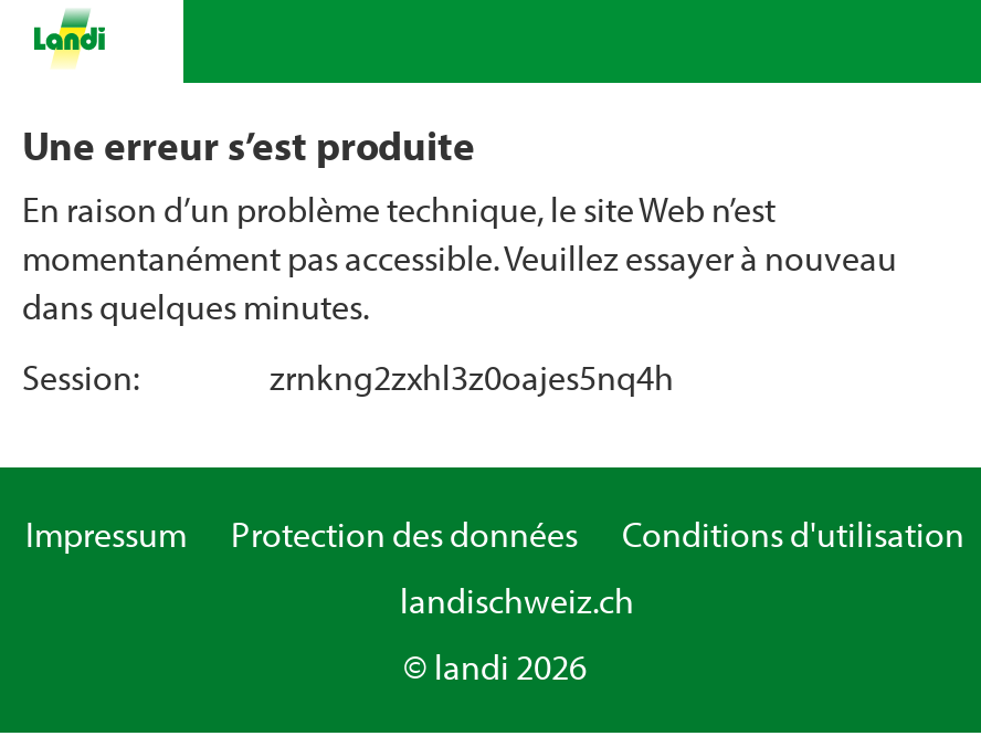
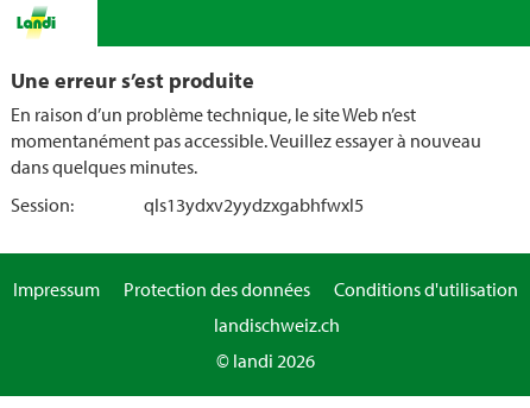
[270,355,674,399] zrnkng2zxhl3z0oajes5nq4h -> [144,193,364,216] qls13ydxv2yydzxgabhfwxl5

